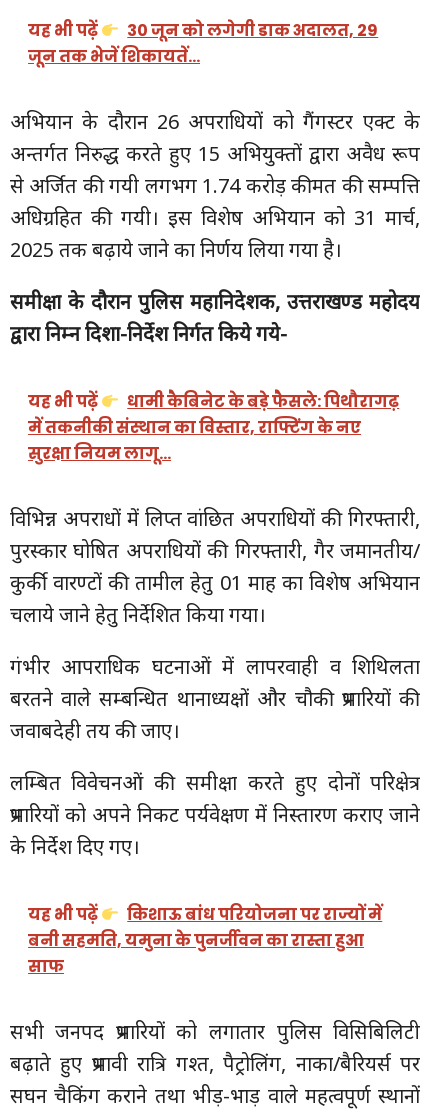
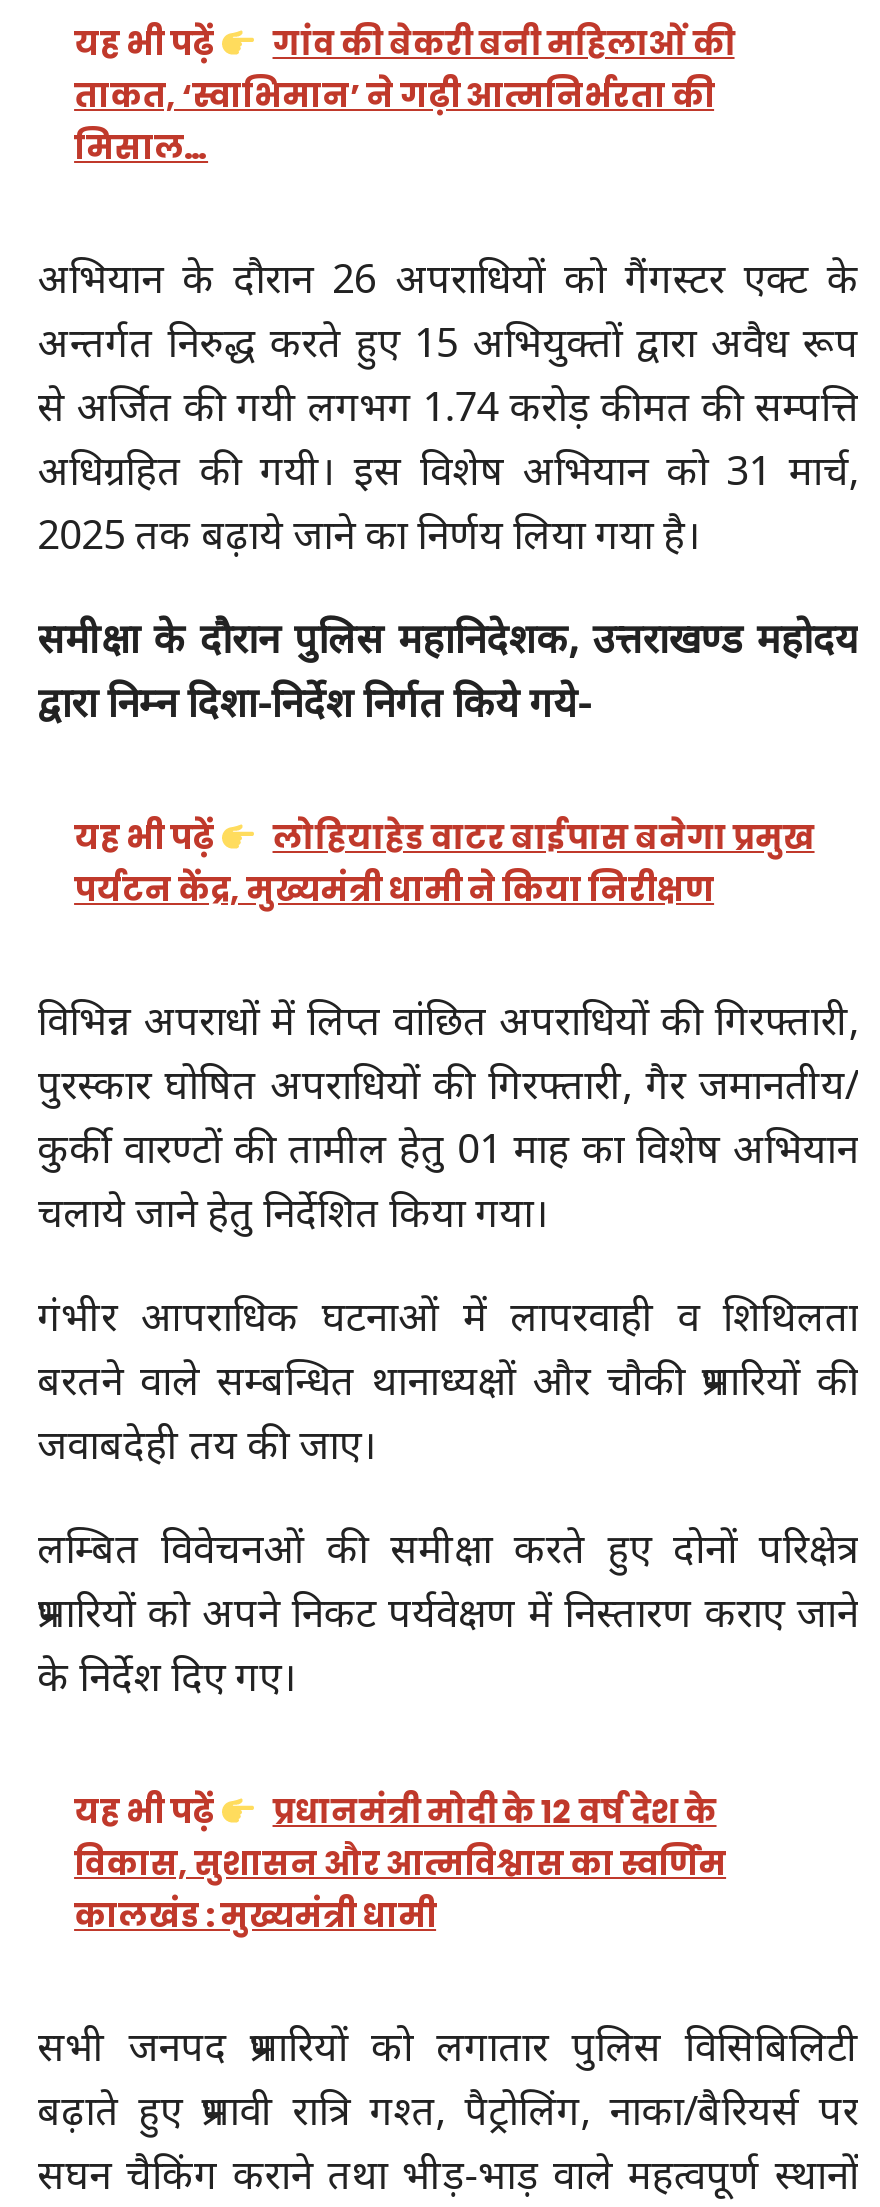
[28,19,378,68] 30 जून को लगेगी डाक अदालत, 29 | जून तक भेजें शिकायतें… -> [74,21,735,171] गांव की बेकरी बनी महिलाओं की | ताकत, ‘स्वाभिमान’ ने गढ़ी आत्मनिर्भरता की | मिसाल…
moved [10,108,420,413] -> [37,251,859,862]: अभियान के दौरान 26 अपराधियों को गैंगस्टर एक्ट के | अन्तर्गत निरुद्ध करते हुए 15 अभियुक्तों द्वारा अवैध रूप | से अर्जित की गयी लगभग 1.74 करोड़ कीमत की सम्पत्ति | अधिग्रहित की गयी। इस विशेष अभियान को 31 मार्च, | 2025 तक बढ़ाये जाने का निर्णय लिया गया है। | समीक्षा के दौरान पुलिस महानिदेशक, उत्तराखण्ड महोदय | द्वारा निम्न दिशा-निर्देश निर्गत किये गये- | यह भी पढ़ें
[28,390,399,465] धामी कैबिनेट के बड़े फैसले: पिथौरागढ़ | में तकनीकी संस्थान का विस्तार, राफ्टिंग के नए | सुरक्षा नियम लागू… -> [74,816,815,914] लोहियाहेड वाटर बाईपास बनेगा प्रमुख | पर्यटन केंद्र, मुख्यमंत्री धामी ने किया निरीक्षण
[28,903,382,978] किशाऊ बांध परियोजना पर राज्यों में | बनी सहमति, यमुना के पुनर्जीवन का रास्ता हुआ | साफ -> [74,1790,726,1940] प्रधानमंत्री मोदी के 12 वर्ष देश के | विकास, सुशासन और आत्मविश्वास का स्वर्णिम | कालखंड : मुख्यमंत्री धामी

